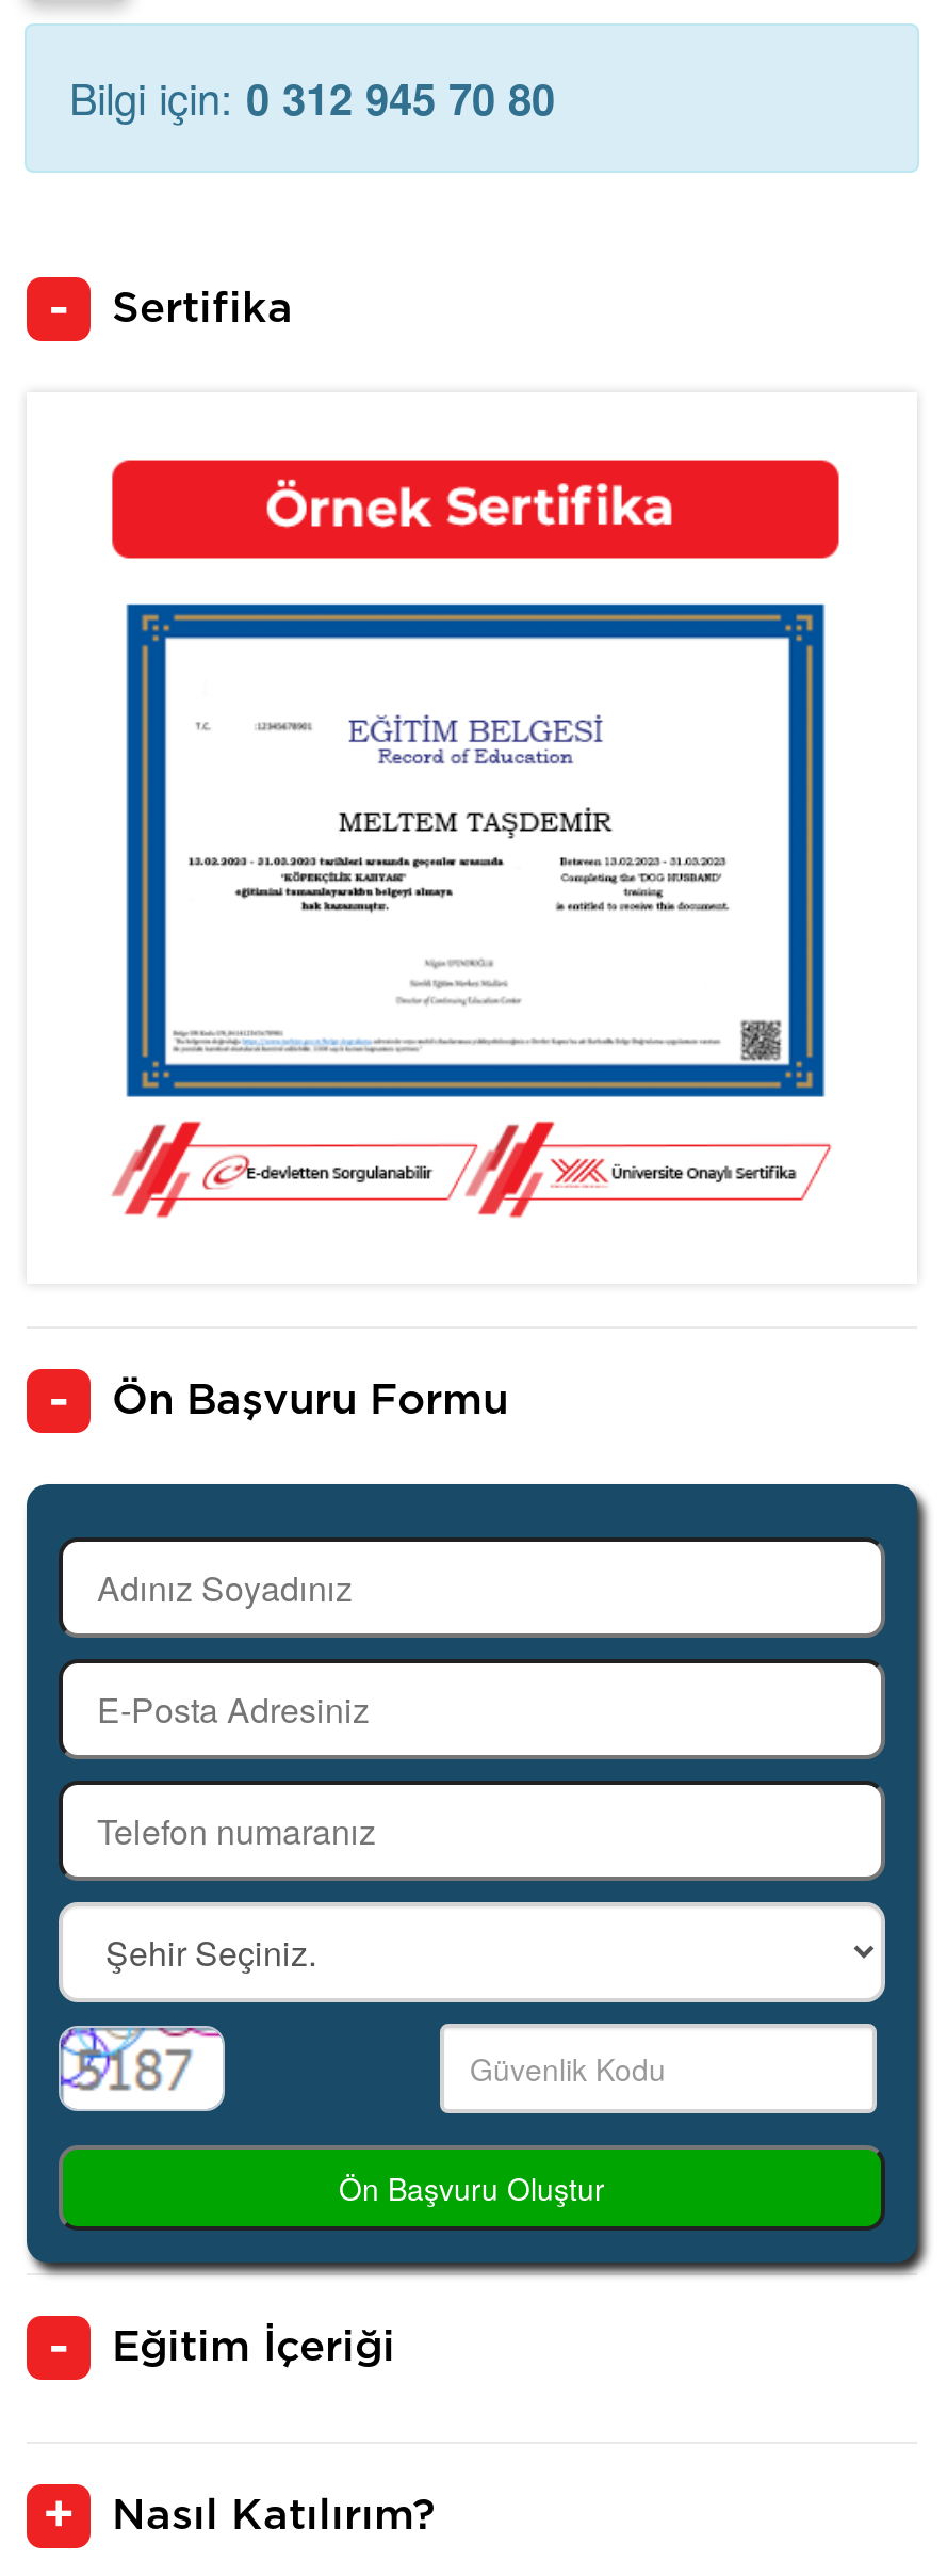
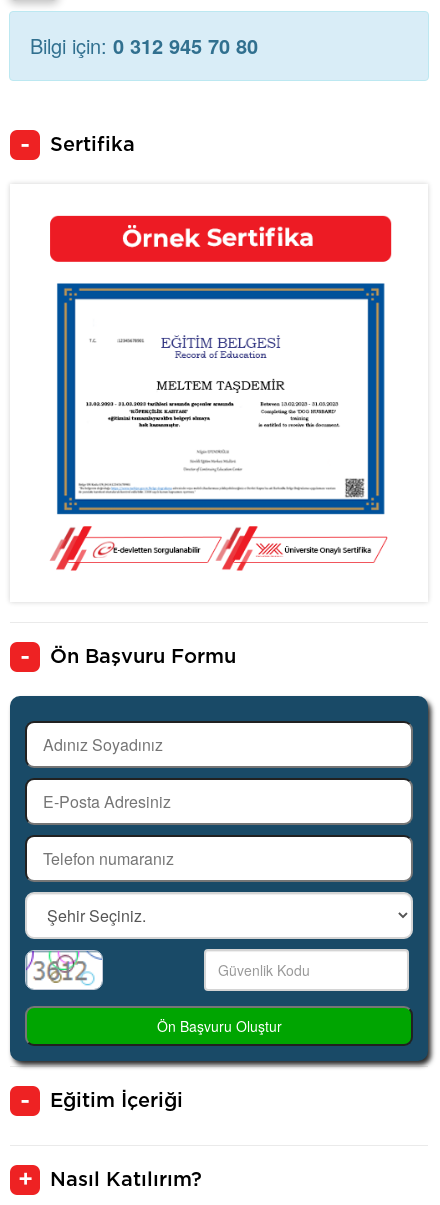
[61,2028,221,2100] [image] -> [26,951,101,986] [image]

